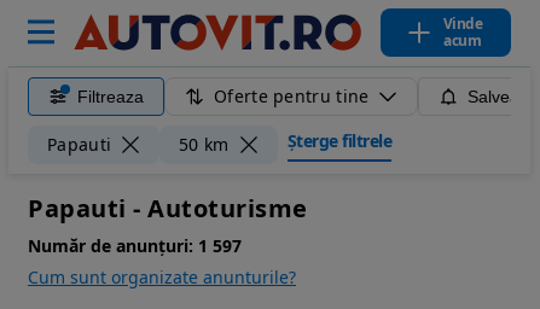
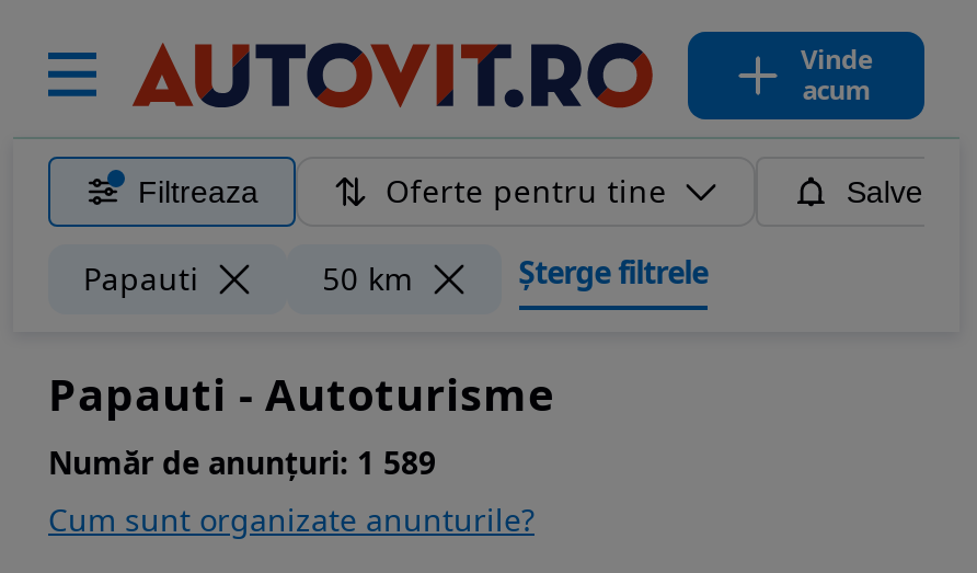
[28,234,242,257] Număr de anunțuri: 1 597 -> [48,442,436,483] Număr de anunțuri: 1 589

